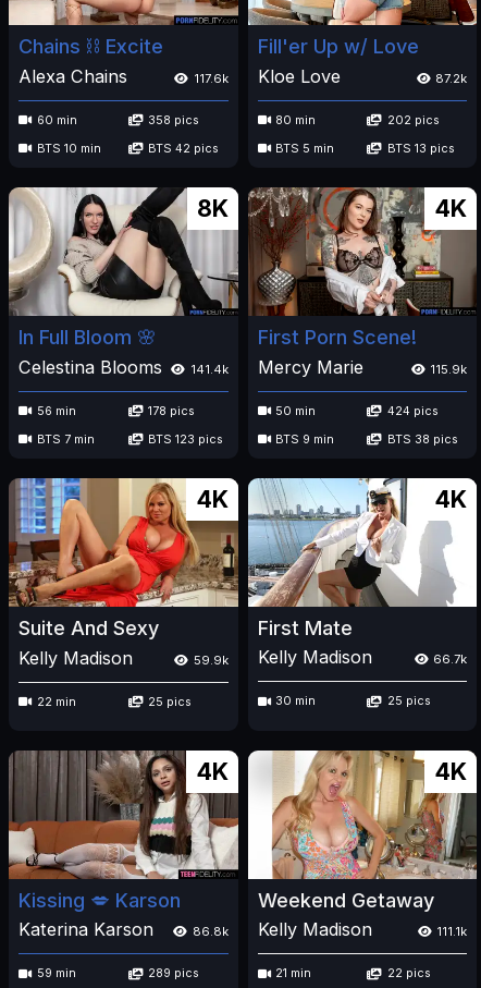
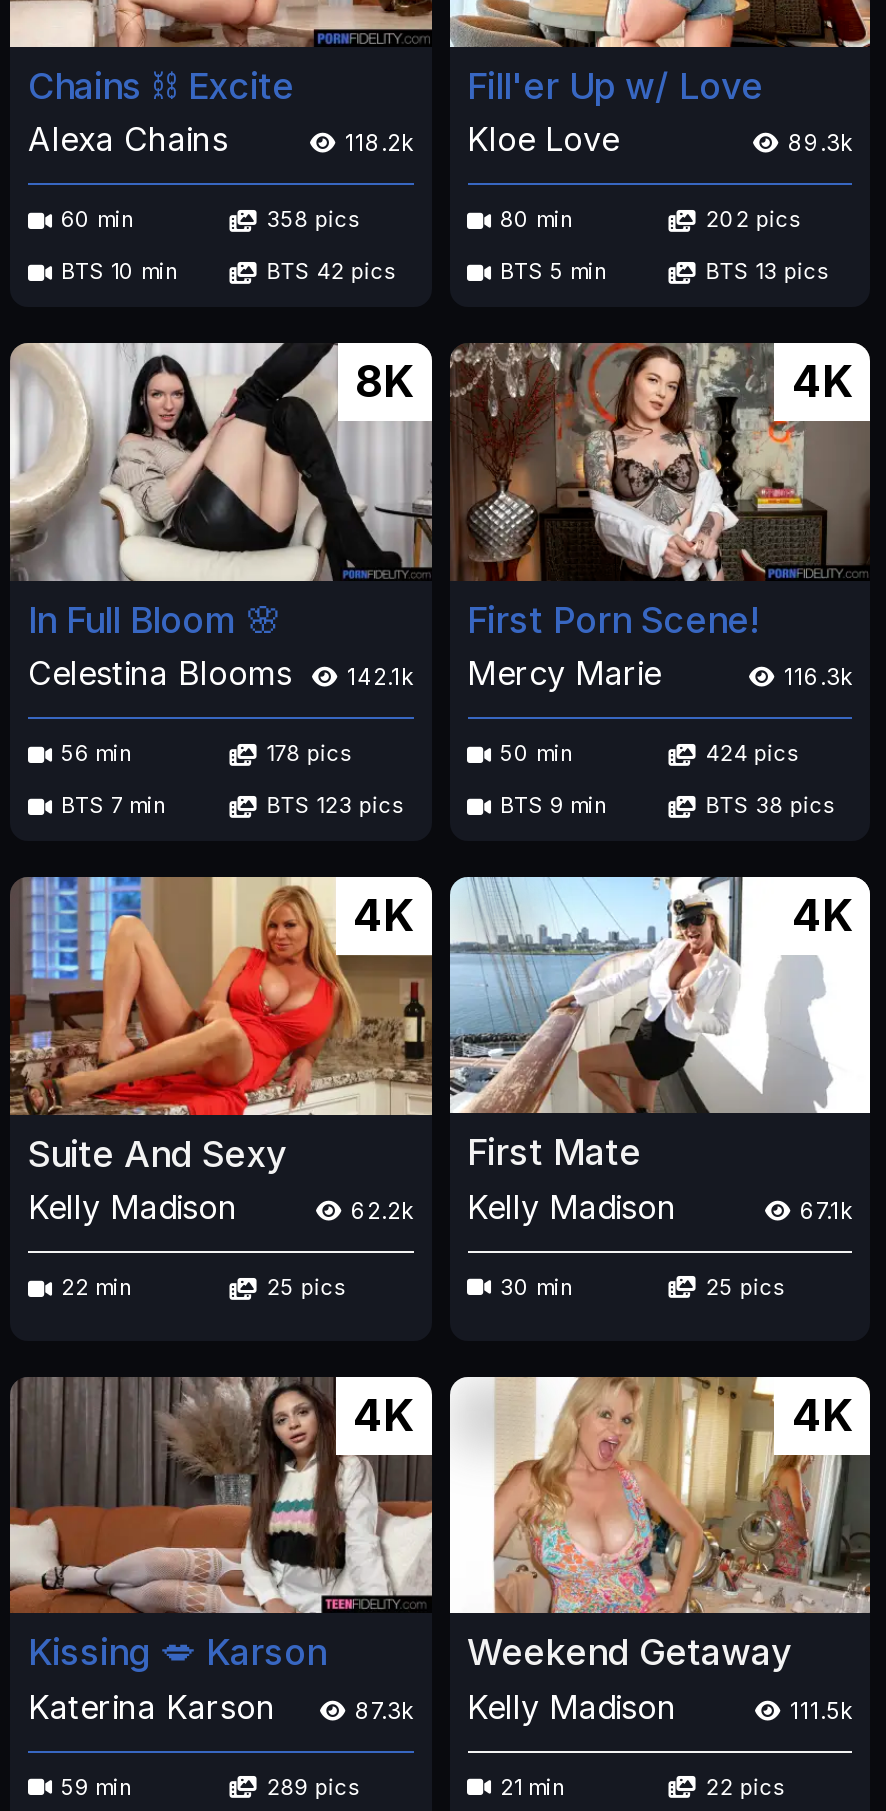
[193,65,340,87] 117.6k Kloe Love -> [345,119,619,159] 118.2k Kloe Love
[435,70,467,86] 87.2k -> [788,129,852,157] 89.3k
[18,356,363,378] Celestina Blooms 141.4k Mercy Marie -> [28,653,661,693] Celestina Blooms 142.1k Mercy Marie
[430,361,467,376] 115.9k -> [784,663,852,691] 116.3k
[193,646,372,668] 59.9k Kelly Madison -> [351,1186,677,1226] 62.2k Kelly Madison
[433,651,467,667] 66.7k -> [800,1196,852,1224] 67.1k
[192,919,372,941] 86.8k Kelly Madison -> [355,1687,677,1727] 87.3k Kelly Madison
[436,924,467,940] 111.1k -> [790,1697,852,1725] 111.5k

